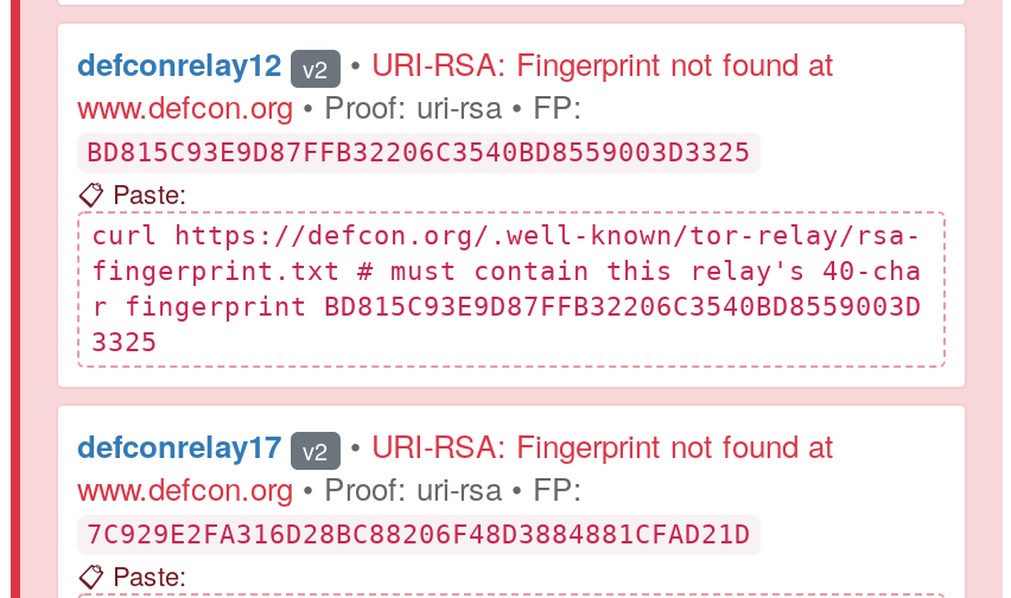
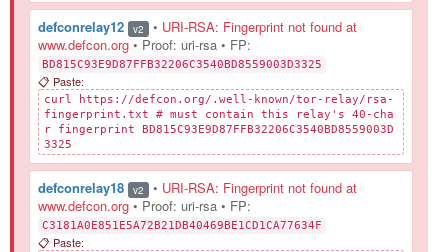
[77,422,834,467] defconrelay17 v2 • URI-RSA: Fingerprint not found at -> [38,178,357,197] defconrelay18 v2 • URI-RSA: Fingerprint not found at
[87,520,751,551] 7C929E2FA316D28BC88206F48D3884881CFAD21D -> [42,219,322,232] C3181A0E851E5A72B21DB40469BE1CD1CA77634F

